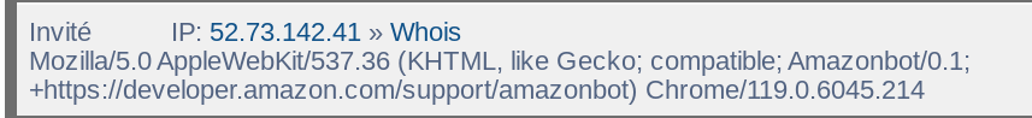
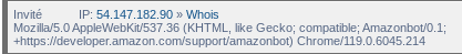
[171,16,462,45] IP: 52.73.142.41» Whois -> [79,7,219,20] IP: 54.147.182.90» Whois

